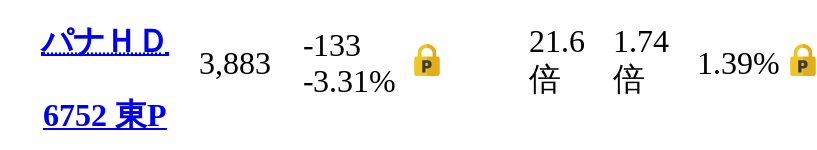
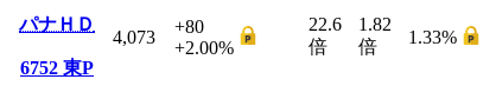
[303,28,361,62] -133 -> [174,16,204,36] +80
[529,24,585,58] 21.6 -> [309,14,342,34] 22.6
[613,24,669,58] 1.74 -> [358,14,392,34] 1.82
[199,46,271,80] 3,883 -> [113,27,155,47] 4,073
[529,46,779,96] 倍 倍 1.39% -> [309,27,457,56] 倍 倍 1.33%
[303,64,395,98] -3.31% -> [174,37,234,58] +2.00%

